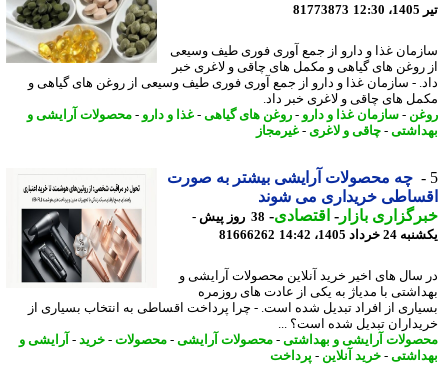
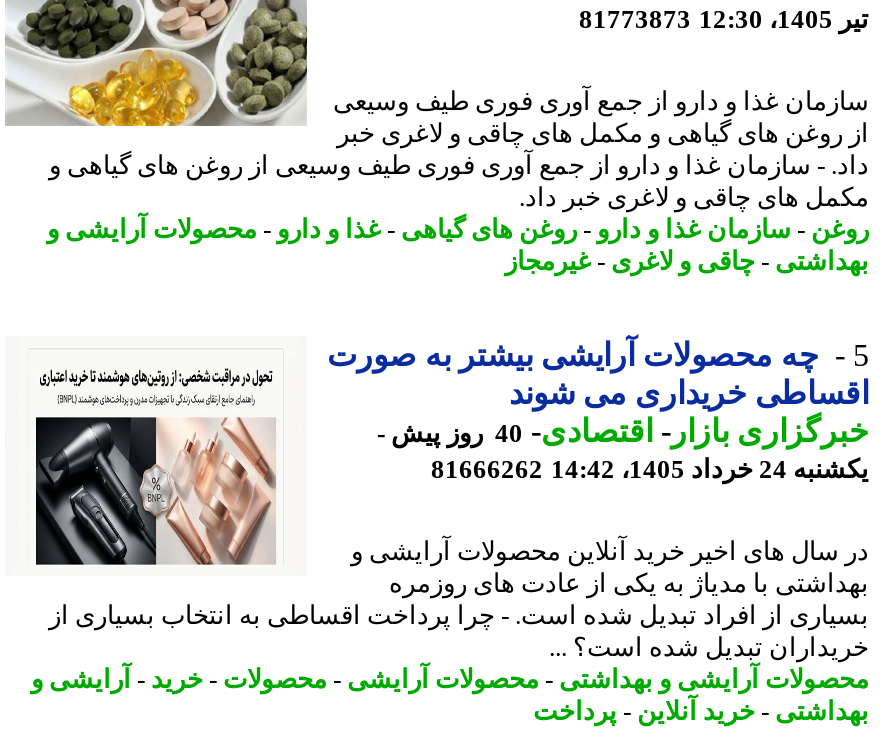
[216,210,275,224] 38 روز پیش - -> [425,420,543,448] 40 روز پیش -

